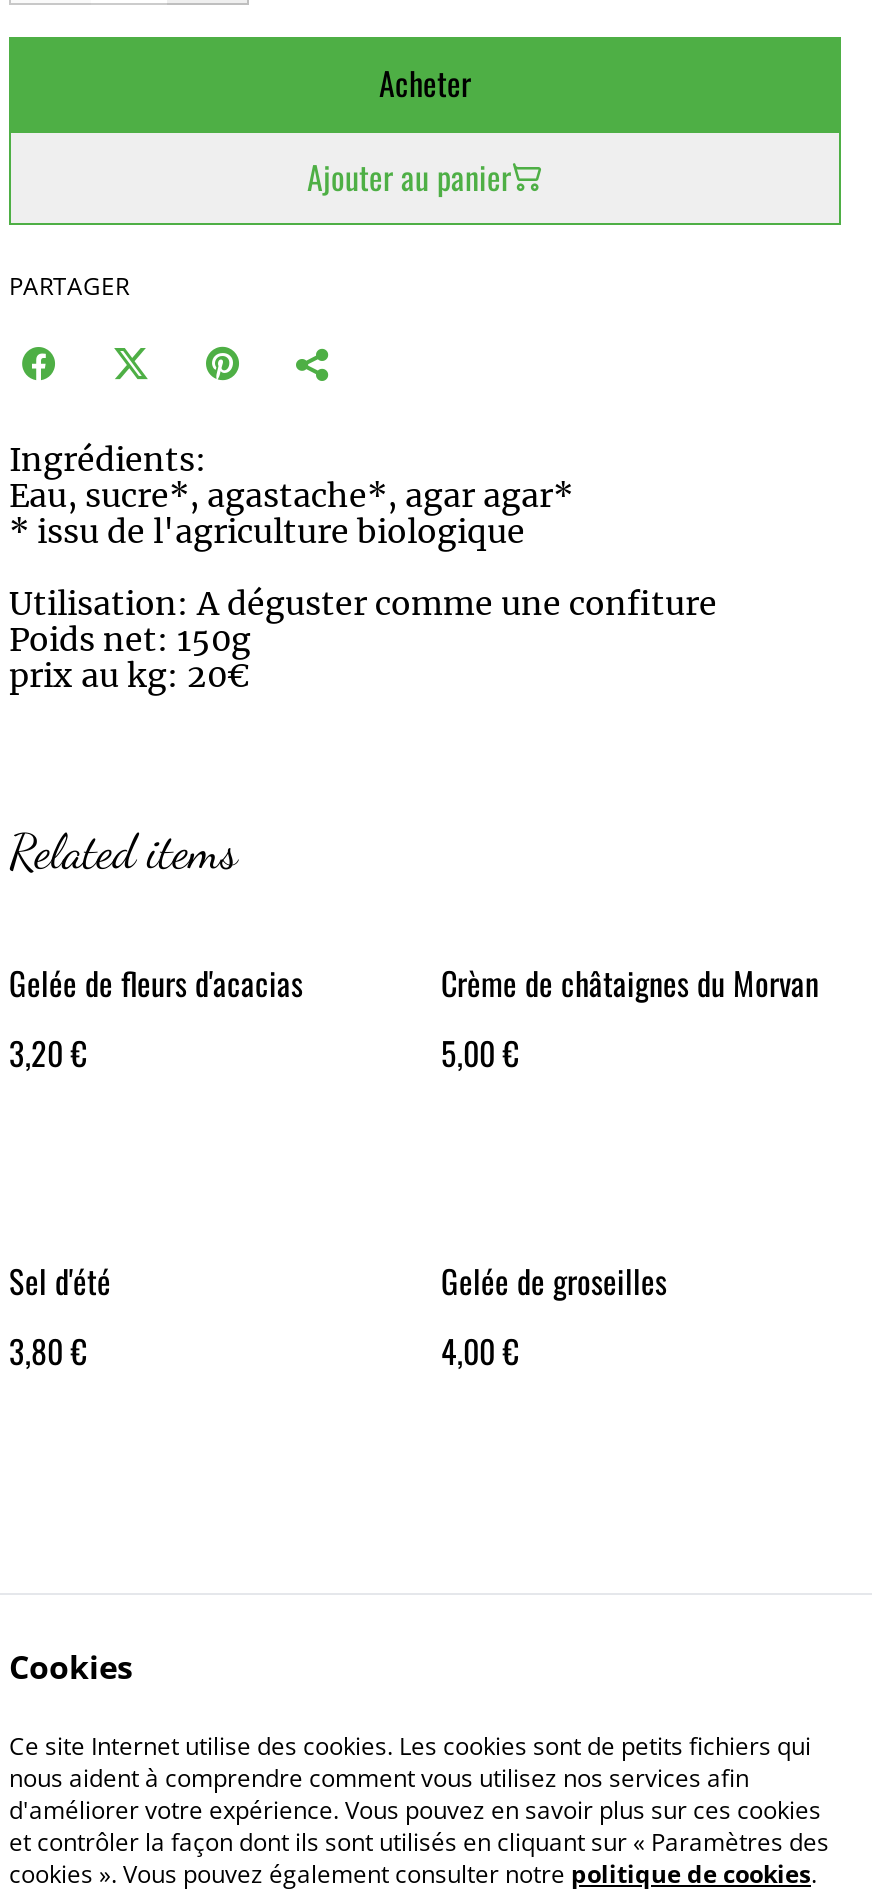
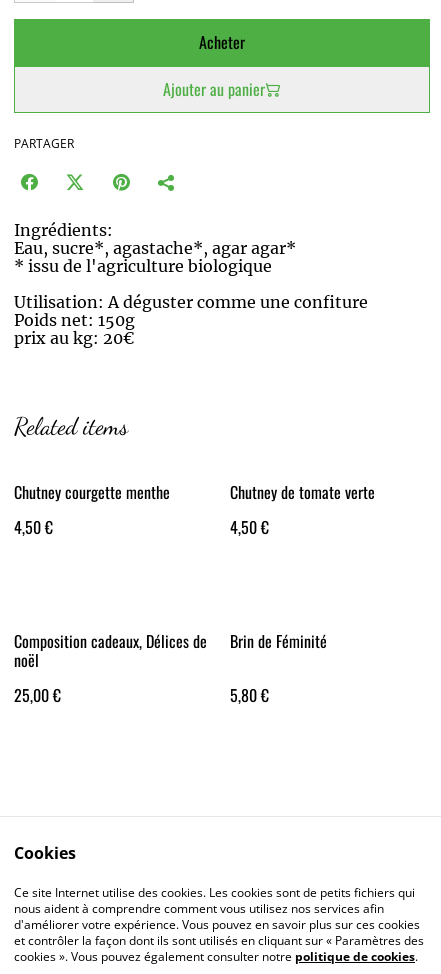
[9,958,303,1006] Gelée de fleurs d'acacias -> [14,480,170,504] Chutney courgette menthe
[441,958,819,1006] Crème de châtaignes du Morvan -> [230,480,375,504] Chutney de tomate verte
[9,1028,87,1076] 3,20 € -> [14,515,53,539] 4,50 €
[441,1028,519,1076] 5,00 € -> [230,515,269,539] 4,50 €
[9,1256,111,1304] Sel d'été -> [14,629,207,672] Composition cadeaux, Délices de | noël
[441,1256,667,1304] Gelée de groseilles -> [230,629,327,653] Brin de Féminité
[9,1326,87,1374] 3,80 € -> [14,683,61,707] 25,00 €
[441,1326,519,1374] 4,00 € -> [230,683,269,707] 5,80 €

